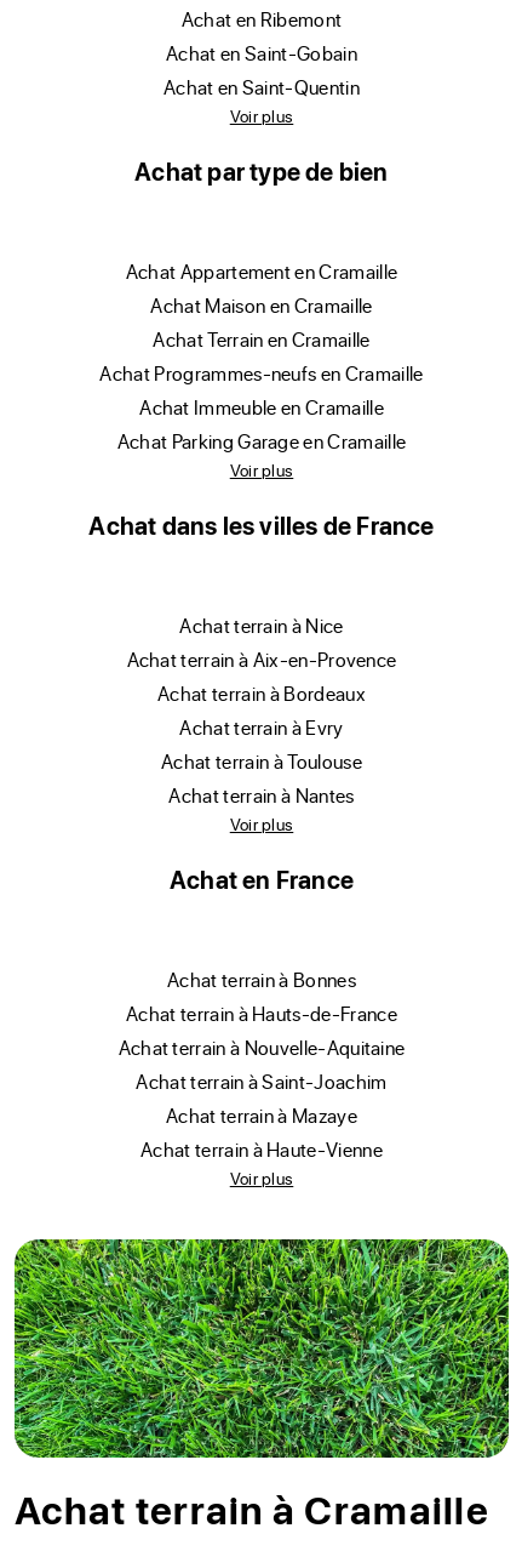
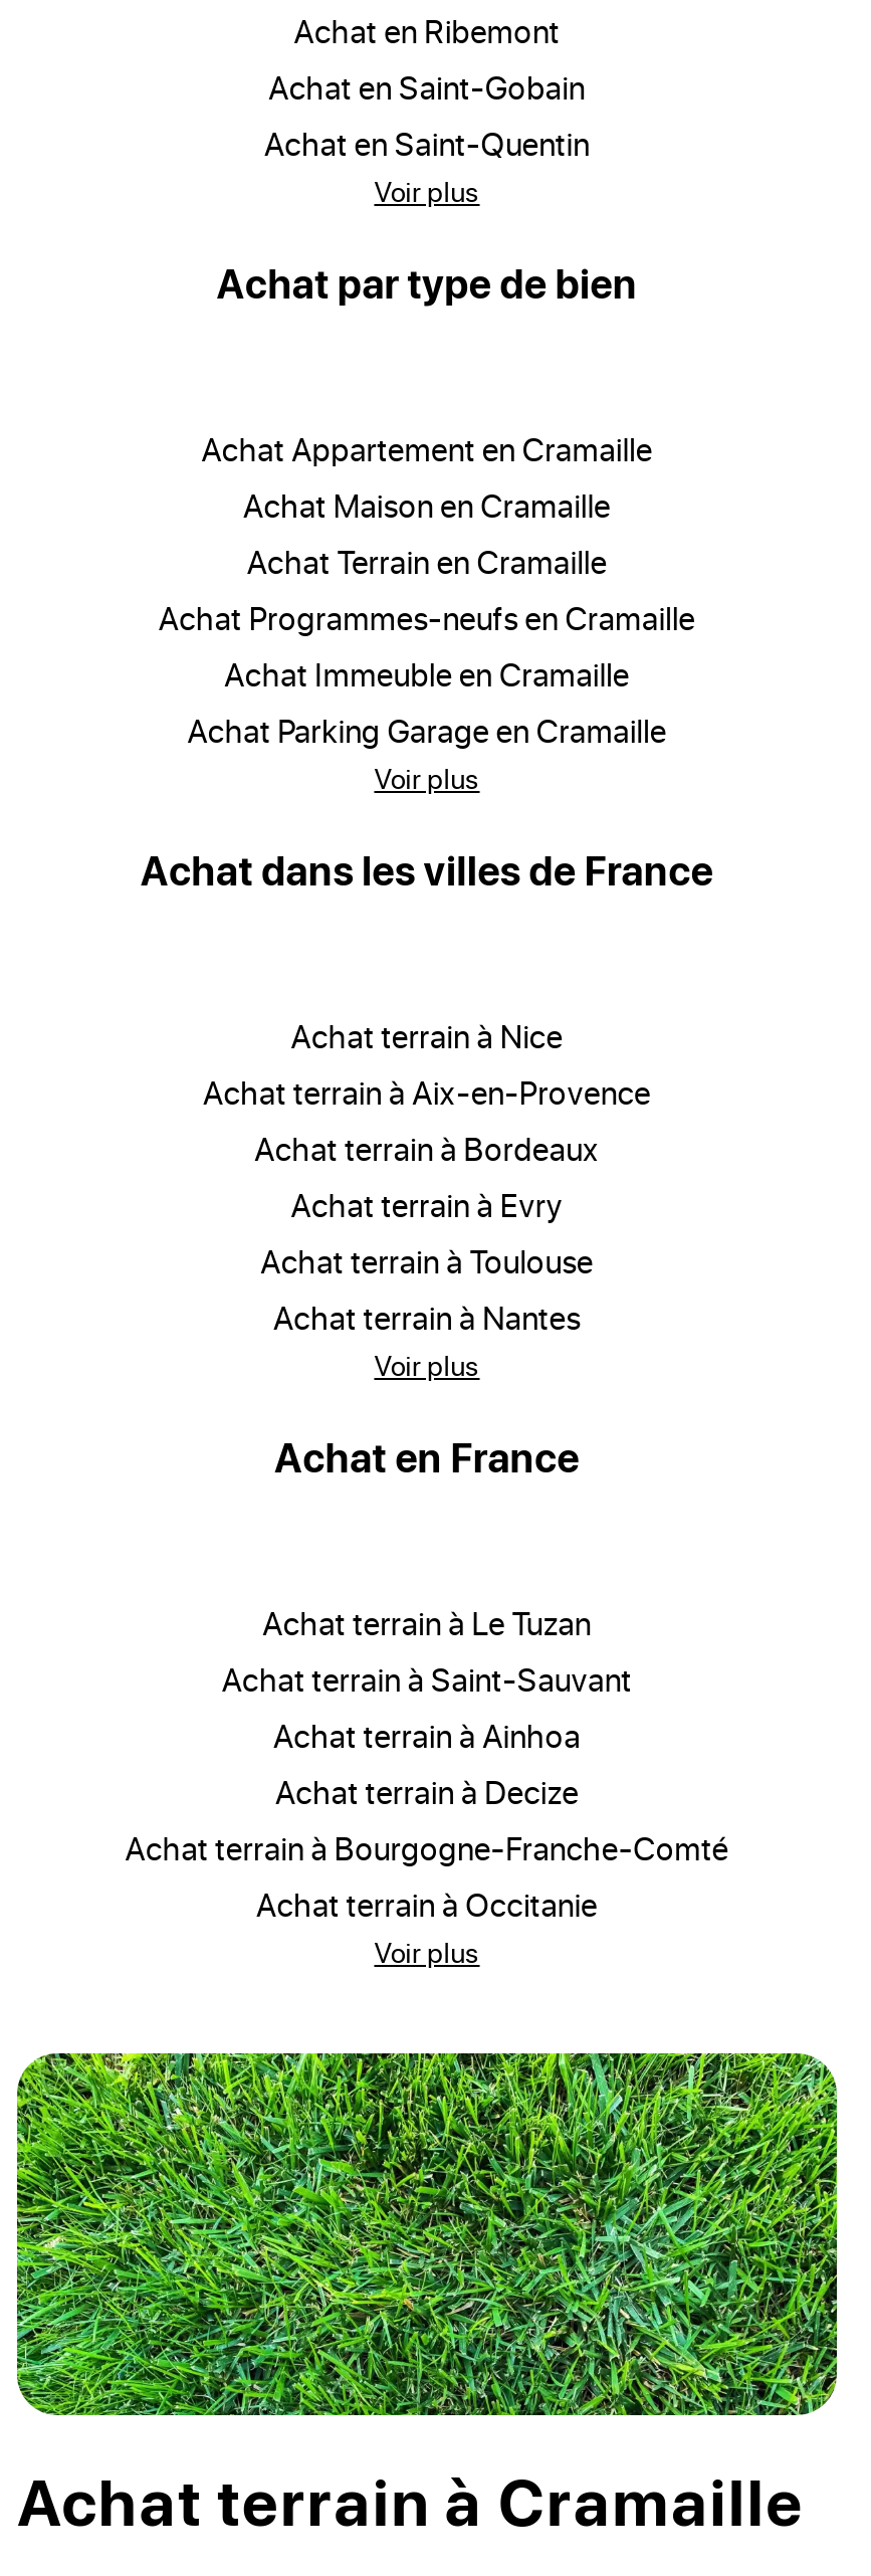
[131,966,405,1162] achat terrain à Bonnes | achat terrain à Hauts-de-France | achat terrain à Nouvelle-Aquitaine | achat terrain à Saint-Joachim | achat terrain à Mazaye | achat terrain à Haute-Vienne -> [146,1601,729,1925] achat terrain à Le Tuzan | achat terrain à Saint-Sauvant | achat terrain à Ainhoa | achat terrain à Decize | achat terrain à Bourgogne-Franche-Comté | achat terrain à Occitanie

